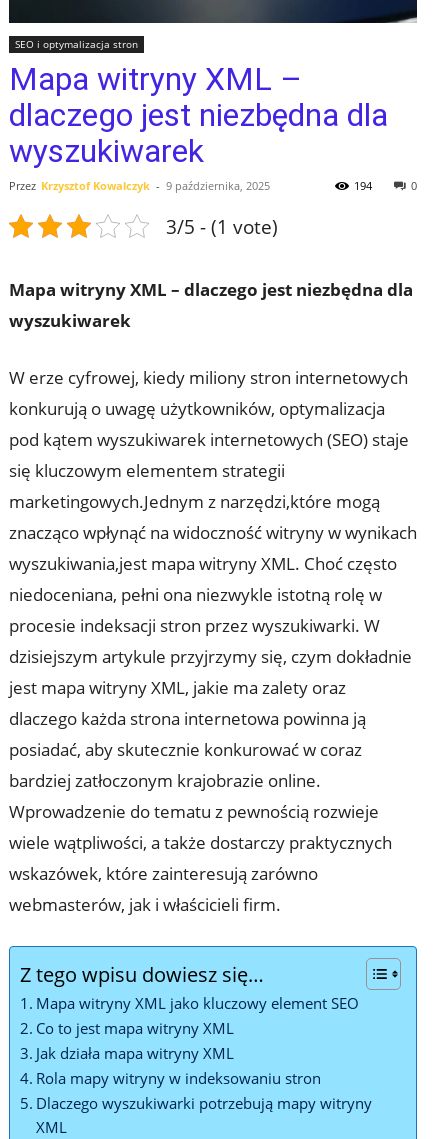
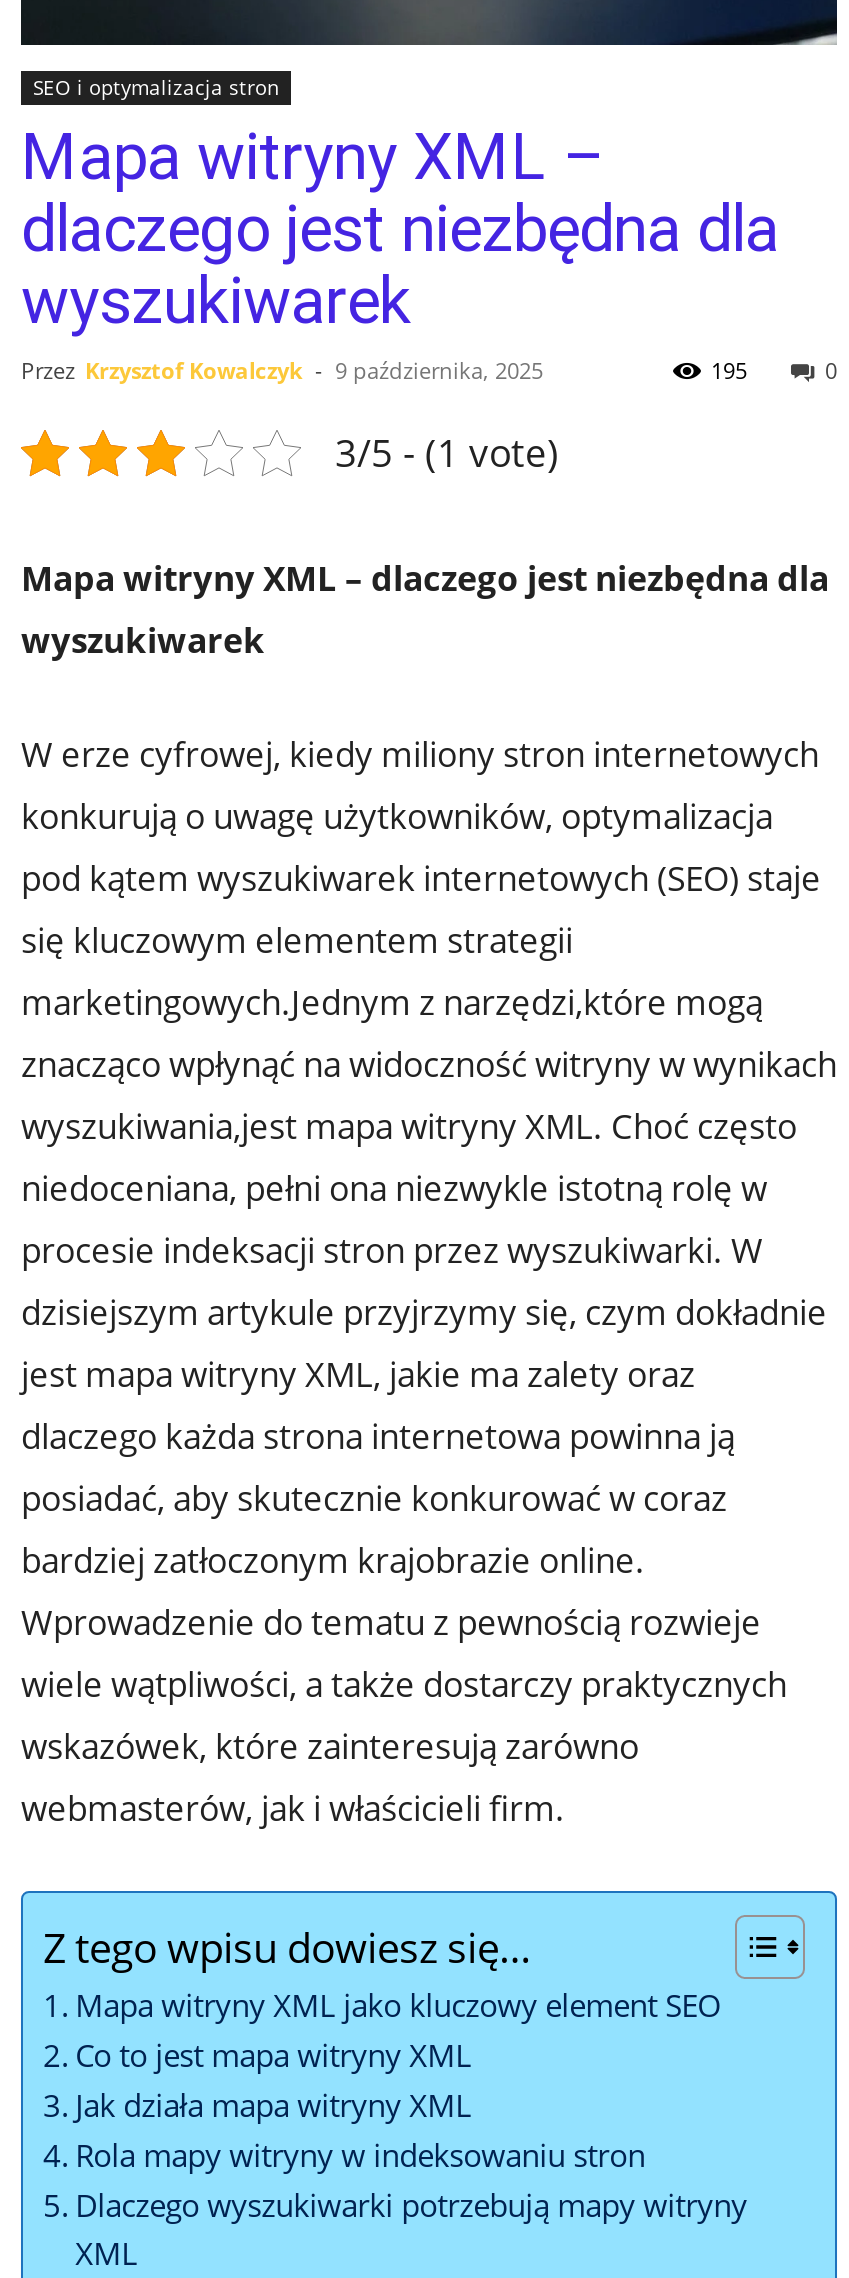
[354,178,372,193] 194 -> [711,356,747,386] 195

